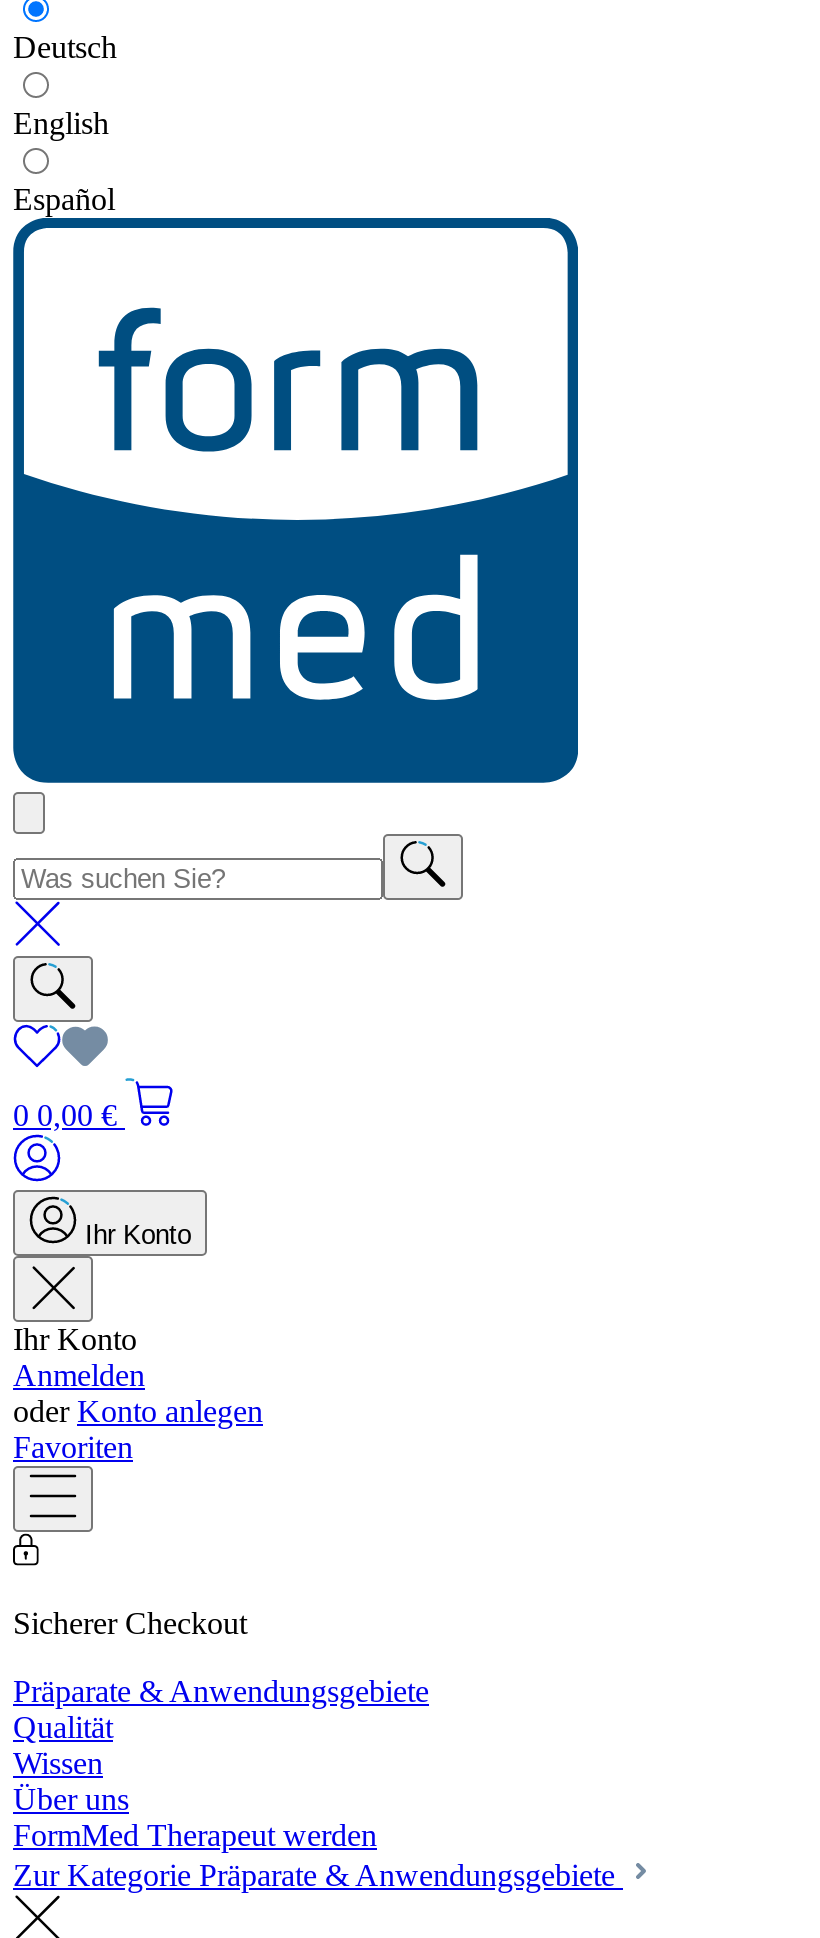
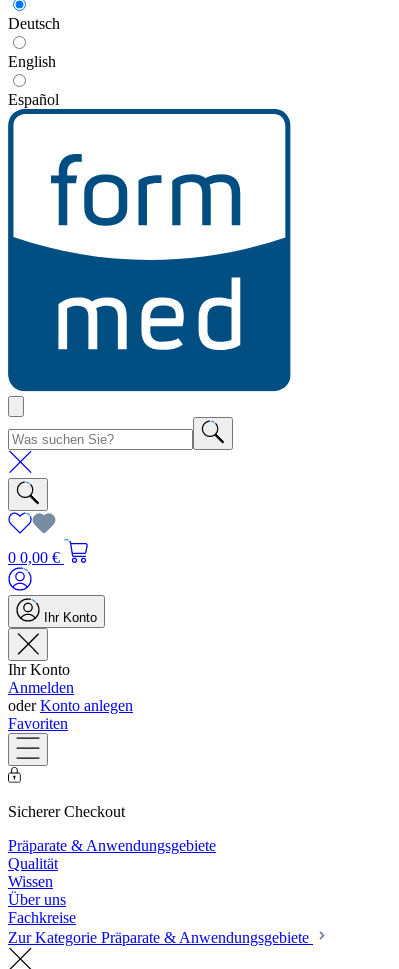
[13,1819,377,1853] FormMed Therapeut werden -> [8,909,76,926] Fachkreise

